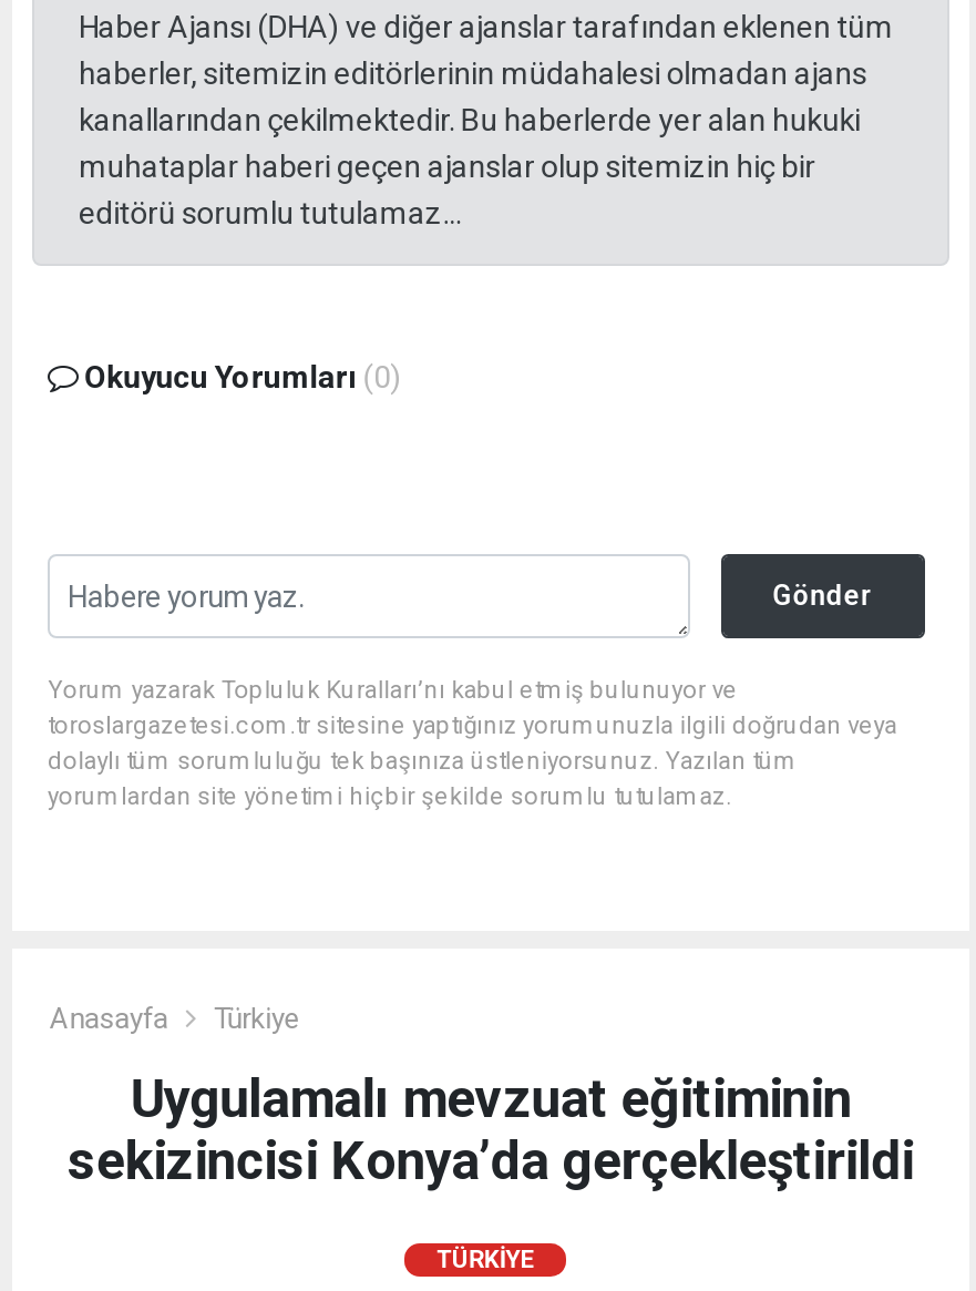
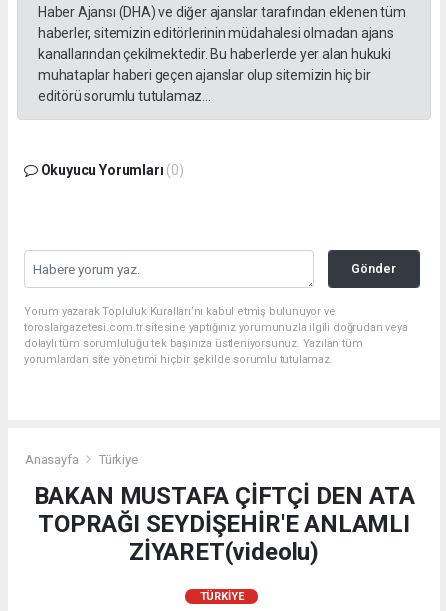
[68,1068,914,1193] Uygulamalı mevzuat eğitiminin | sekizincisi Konya’da gerçekleştirildi -> [34,482,414,566] BAKAN MUSTAFA ÇİFTÇİ DEN ATA | TOPRAĞI SEYDİŞEHİR'E ANLAMLI | ZİYARET(videolu)

